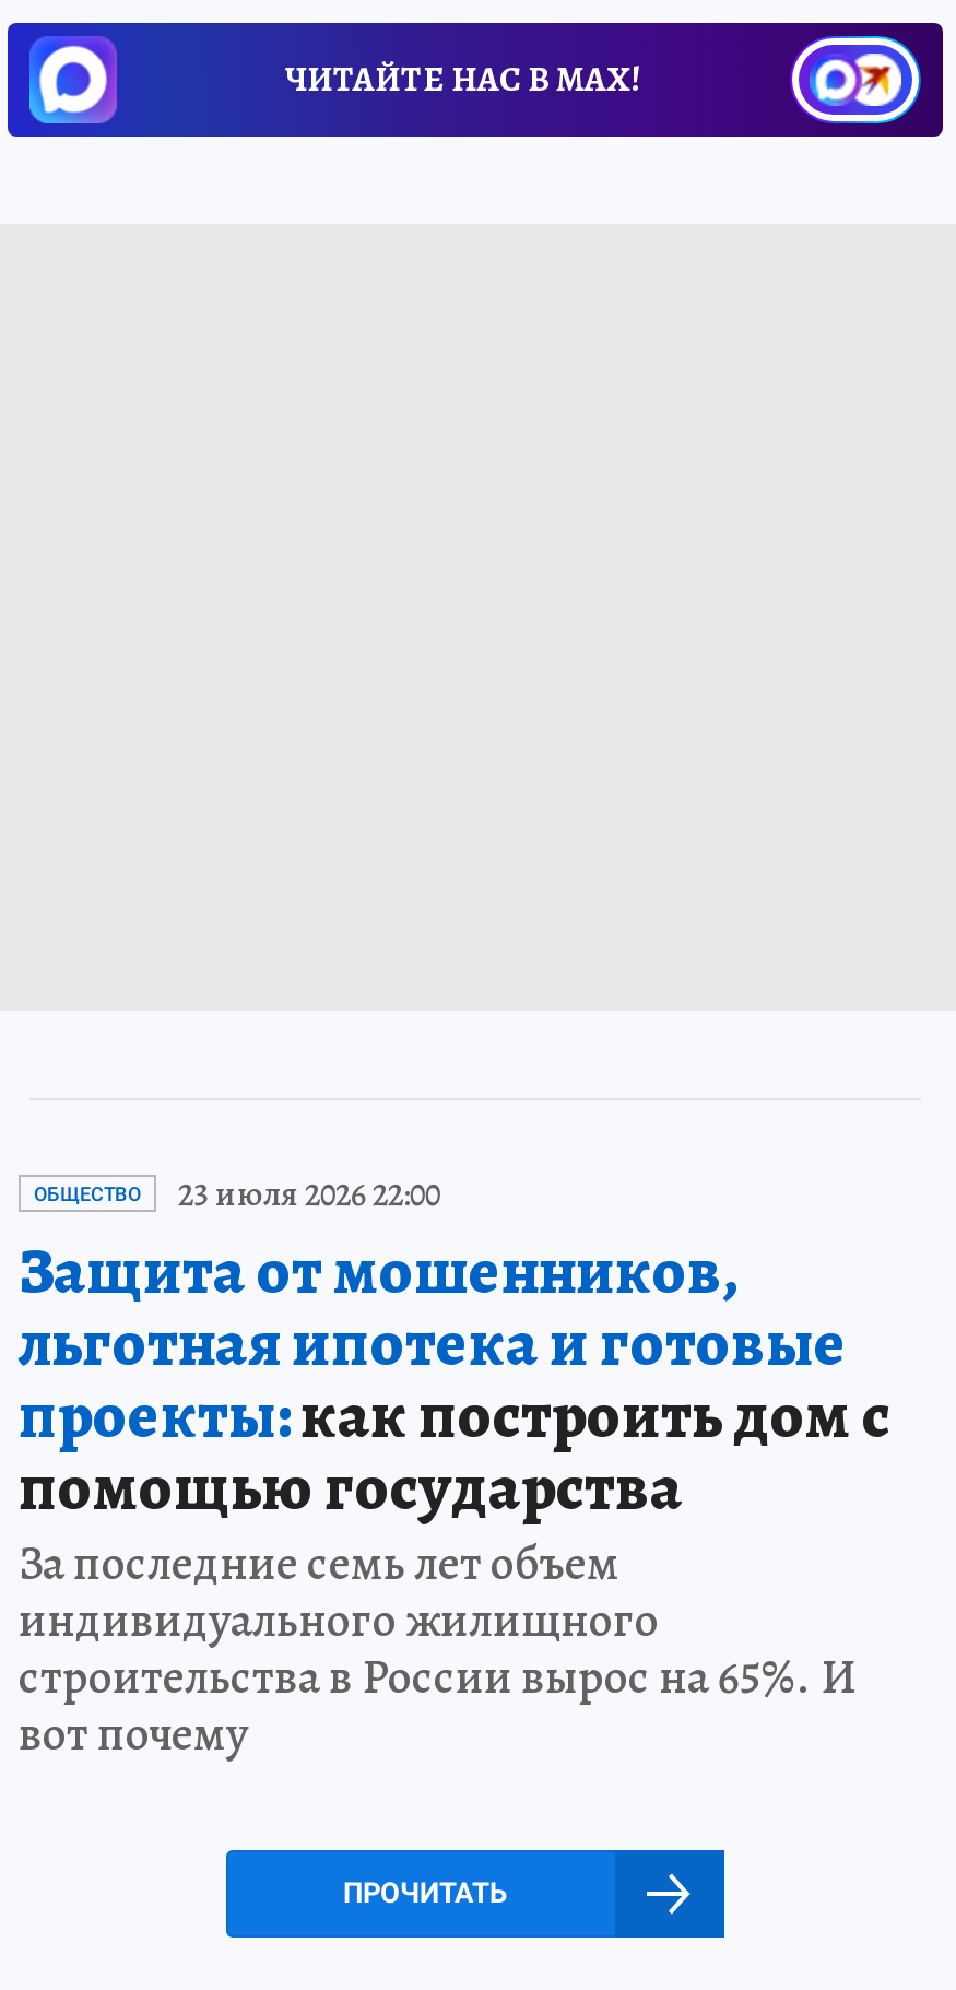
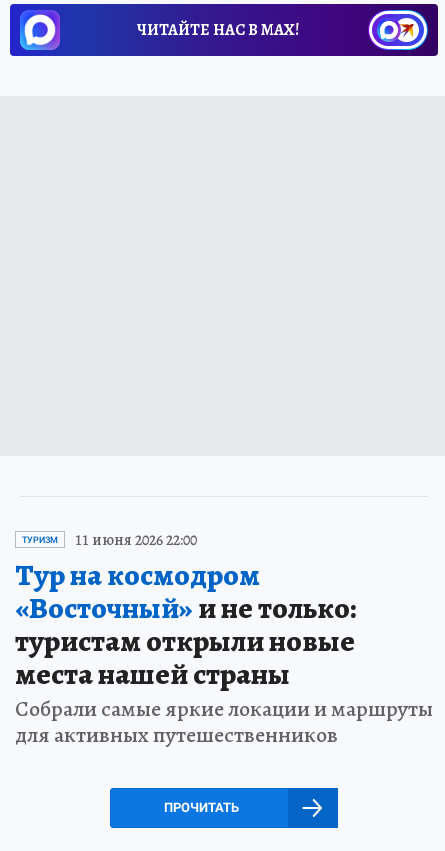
[19,1170,890,1766] ОБЩЕСТВО | 23 июля 2026 22:00 | Защита от мошенников, | льготная ипотека и готовые | проекты:как построить дом с | помощью государства | За последние семь лет объем | индивидуального жилищного | строительства в России вырос на 65%. И | вот почему -> [15,529,433,750] ТУРИЗМ | 11 июня 2026 22:00 | Тур на космодром | «Восточный»и не только: | туристам открыли новые | места нашей страны | Собрали самые яркие локации и маршруты | для активных путешественников

